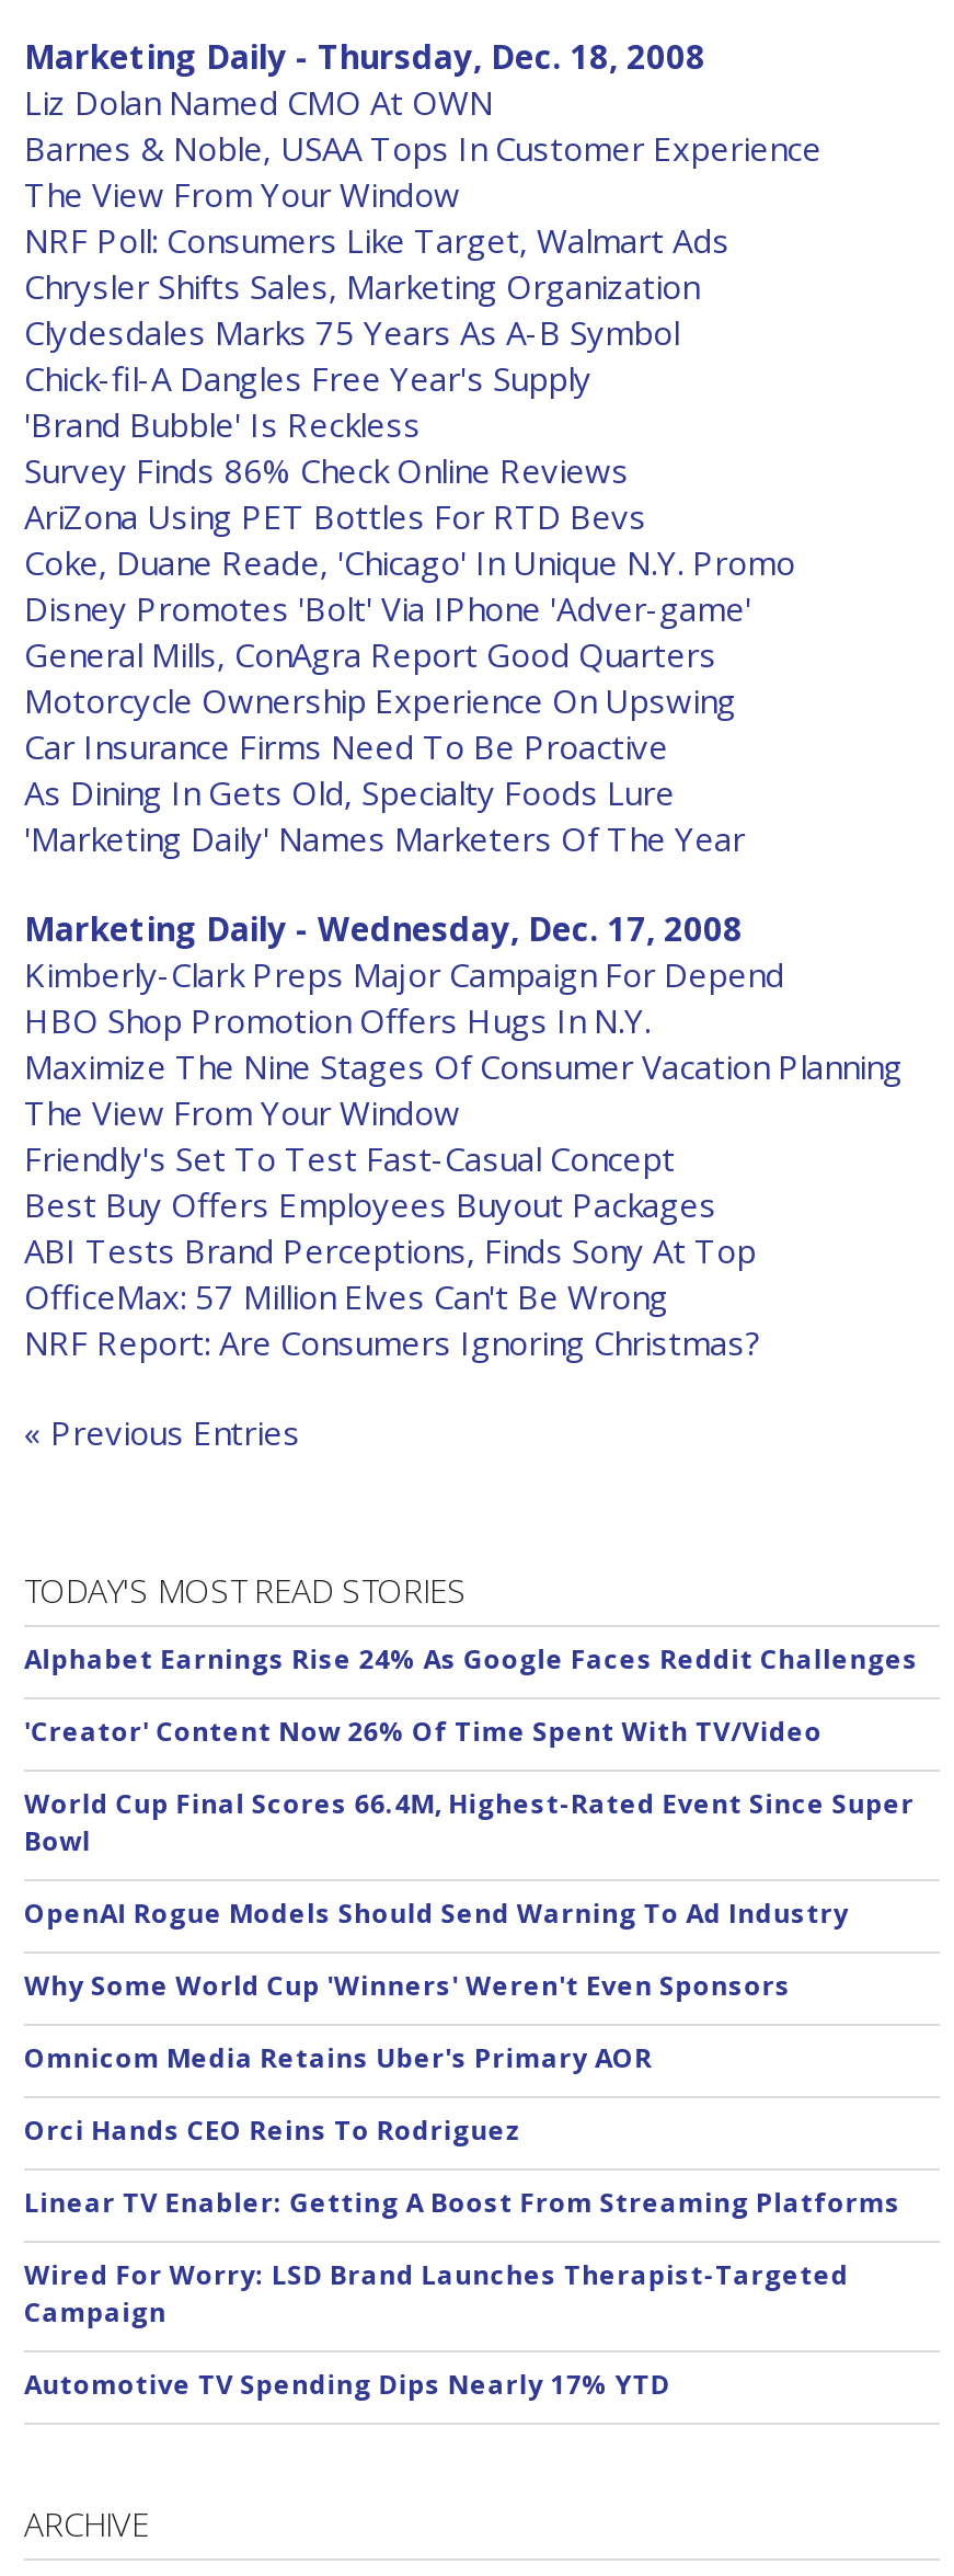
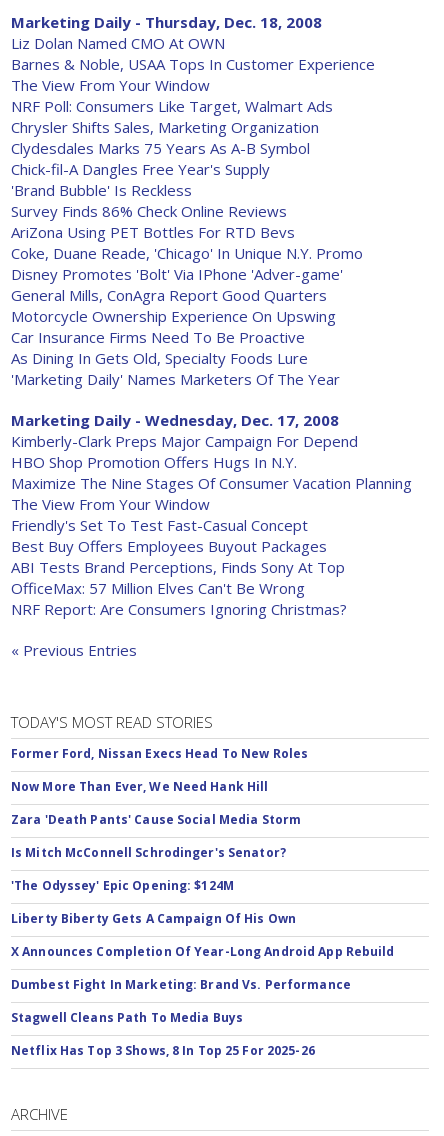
[24,1640,918,1678] Alphabet Earnings Rise 24% As Google Faces Reddit Challenges -> [11,745,308,762] Former Ford, Nissan Execs Head To New Roles
[24,1713,822,1750] 'Creator' Content Now 26% Of Time Spent With TV/Video -> [11,778,268,795] Now More Than Ever, We Need Hank Hill
[24,1785,914,1859] World Cup Final Scores 66.4M, Highest-Rated Event Since Super | Bowl -> [11,811,301,828] Zara 'Death Pants' Cause Social Media Storm
[24,1894,849,1932] OpenAI Rogue Models Should Send Warning To Ad Industry -> [11,844,286,861] Is Mitch McConnell Schrodinger's Senator?
[24,1967,791,2004] Why Some World Cup 'Winners' Weren't Even Sponsors -> [11,877,234,894] 'The Odyssey' Epic Opening: $124M
[24,2039,652,2076] Omnicom Media Retains Uber's Primary AOR -> [11,910,296,927] Liberty Biberty Gets A Campaign Of His Own
[24,2111,521,2149] Orci Hands CEO Reins To Rodriguez -> [11,943,395,960] X Announces Completion Of Year-Long Android App Rebuild
[24,2184,901,2221] Linear TV Enabler: Getting A Boost From Streaming Platforms -> [11,976,351,993] Dumbest Fight In Marketing: Brand Vs. Performance
[24,2256,849,2331] Wired For Worry: LSD Brand Launches Therapist-Targeted | Campaign -> [11,1009,243,1026] Stagwell Cleans Path To Media Buys
[24,2366,670,2403] Automotive TV Spending Dips Nearly 17% YTD -> [11,1042,315,1059] Netflix Has Top 3 Shows, 8 In Top 25 For 2025-26

